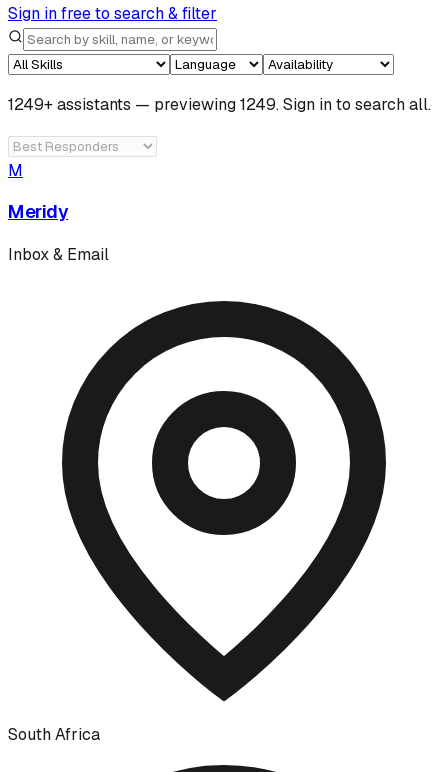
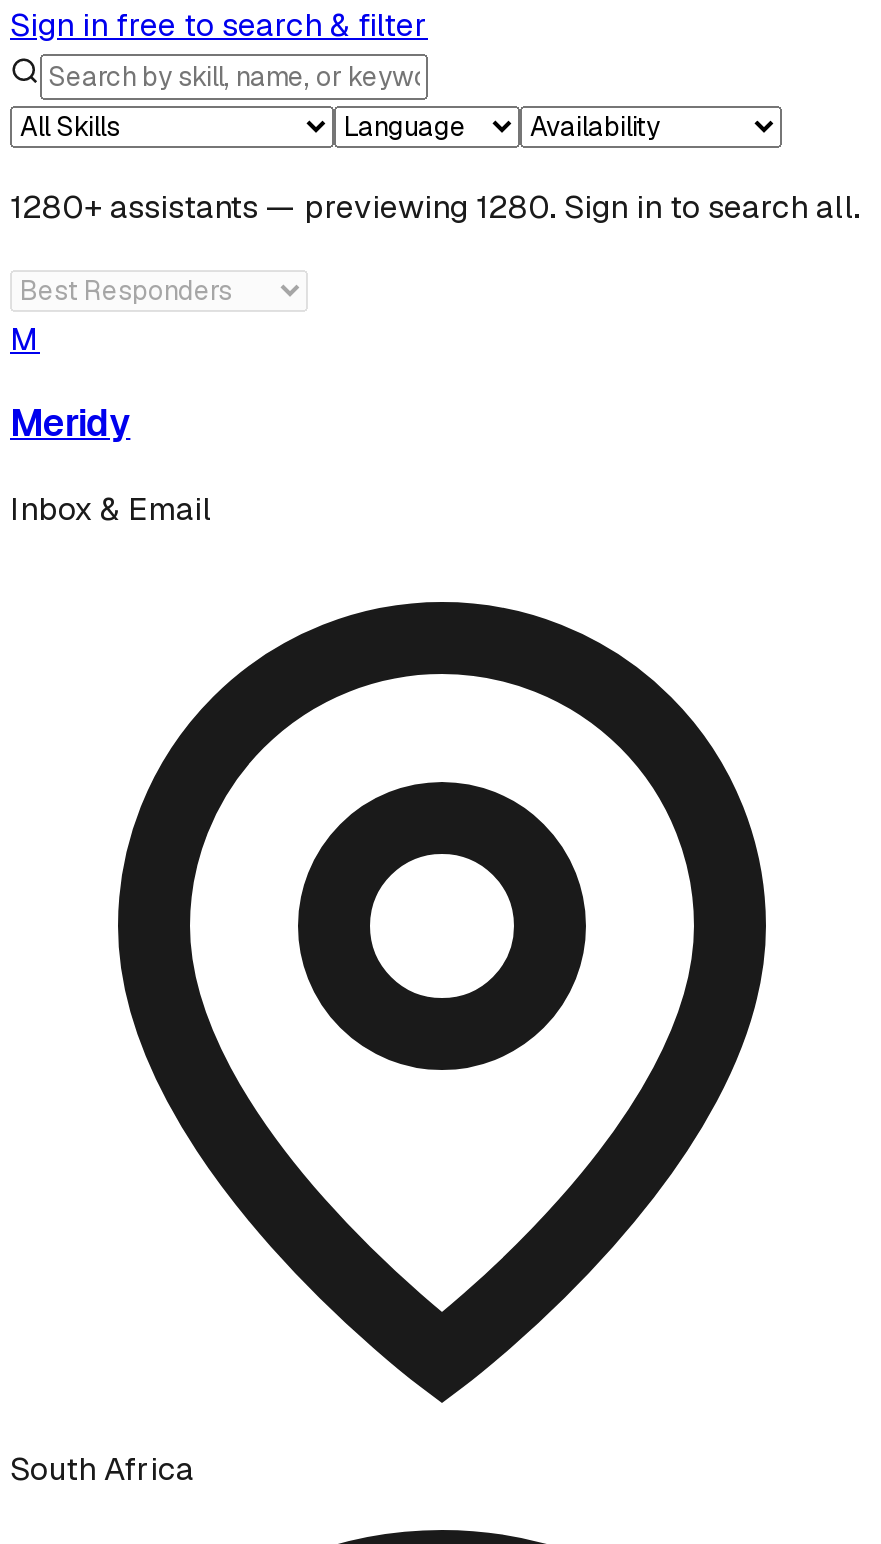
[8,94,431,115] 1249+ assistants — previewing 1249. Sign in to search all. -> [10,187,860,229] 1280+ assistants — previewing 1280. Sign in to search all.

